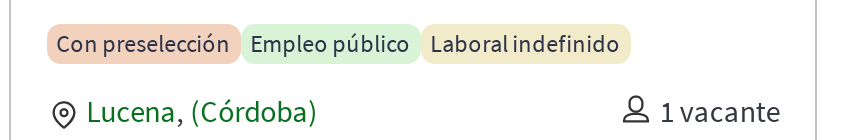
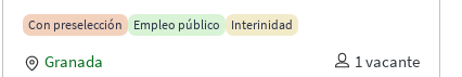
[430,27,620,57] Laboral indefinido -> [231,16,292,32] Interinidad
[86,91,318,129] Lucena, (Córdoba) -> [44,51,103,71] Granada

